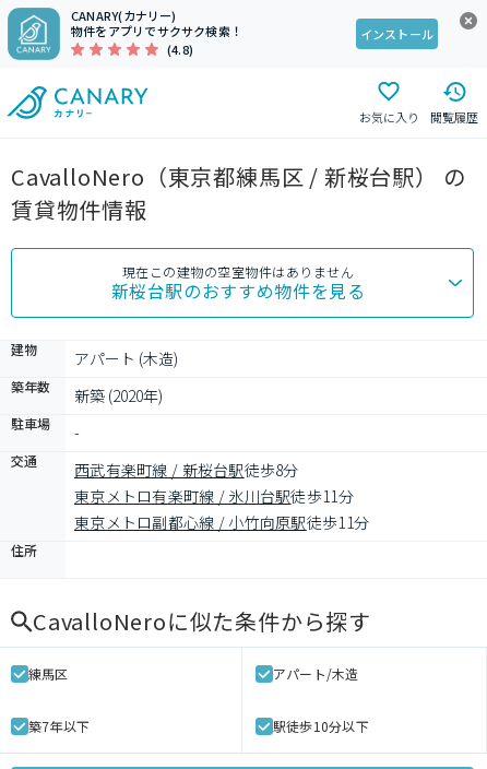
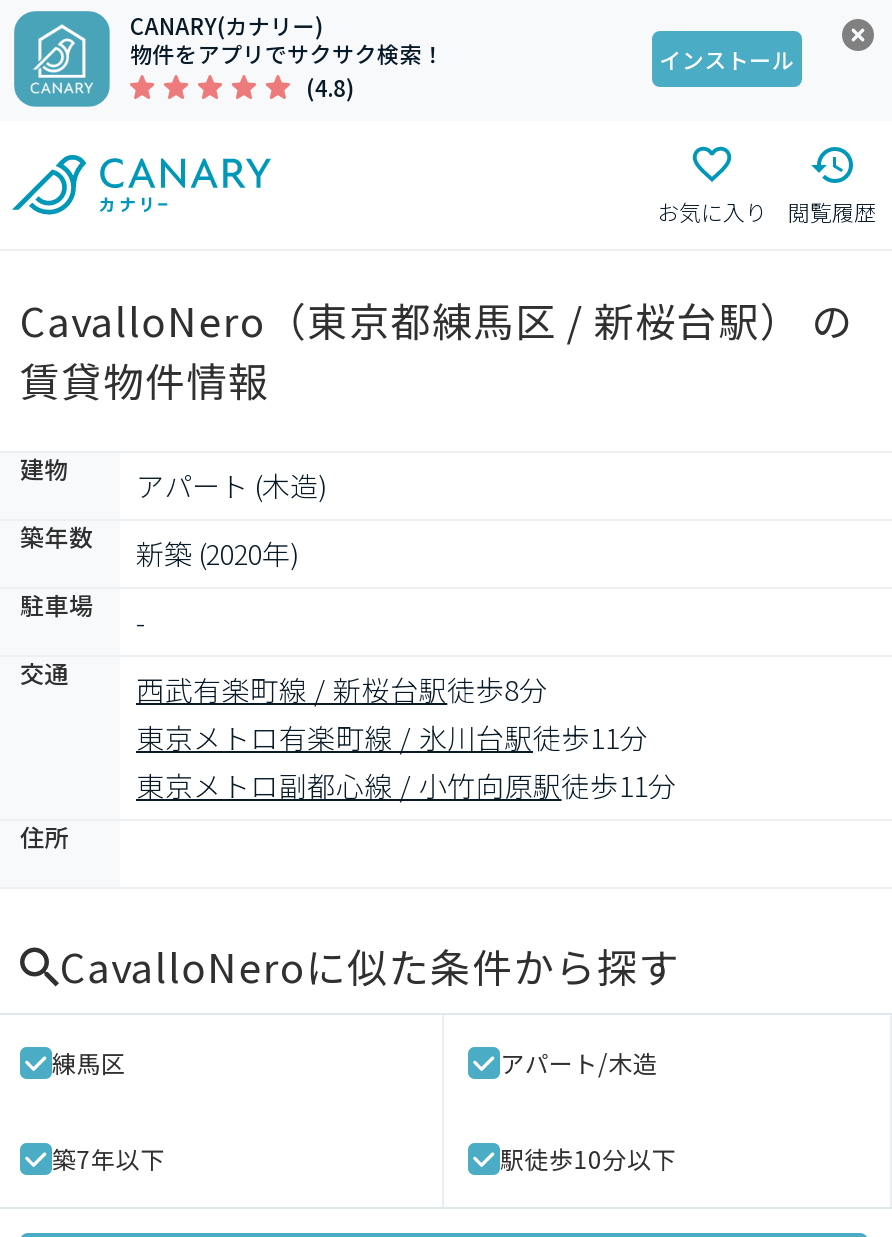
[111,262,365,304] 現在この建物の空室物件はありません | 新桜台駅のおすすめ物件を見る -> none

